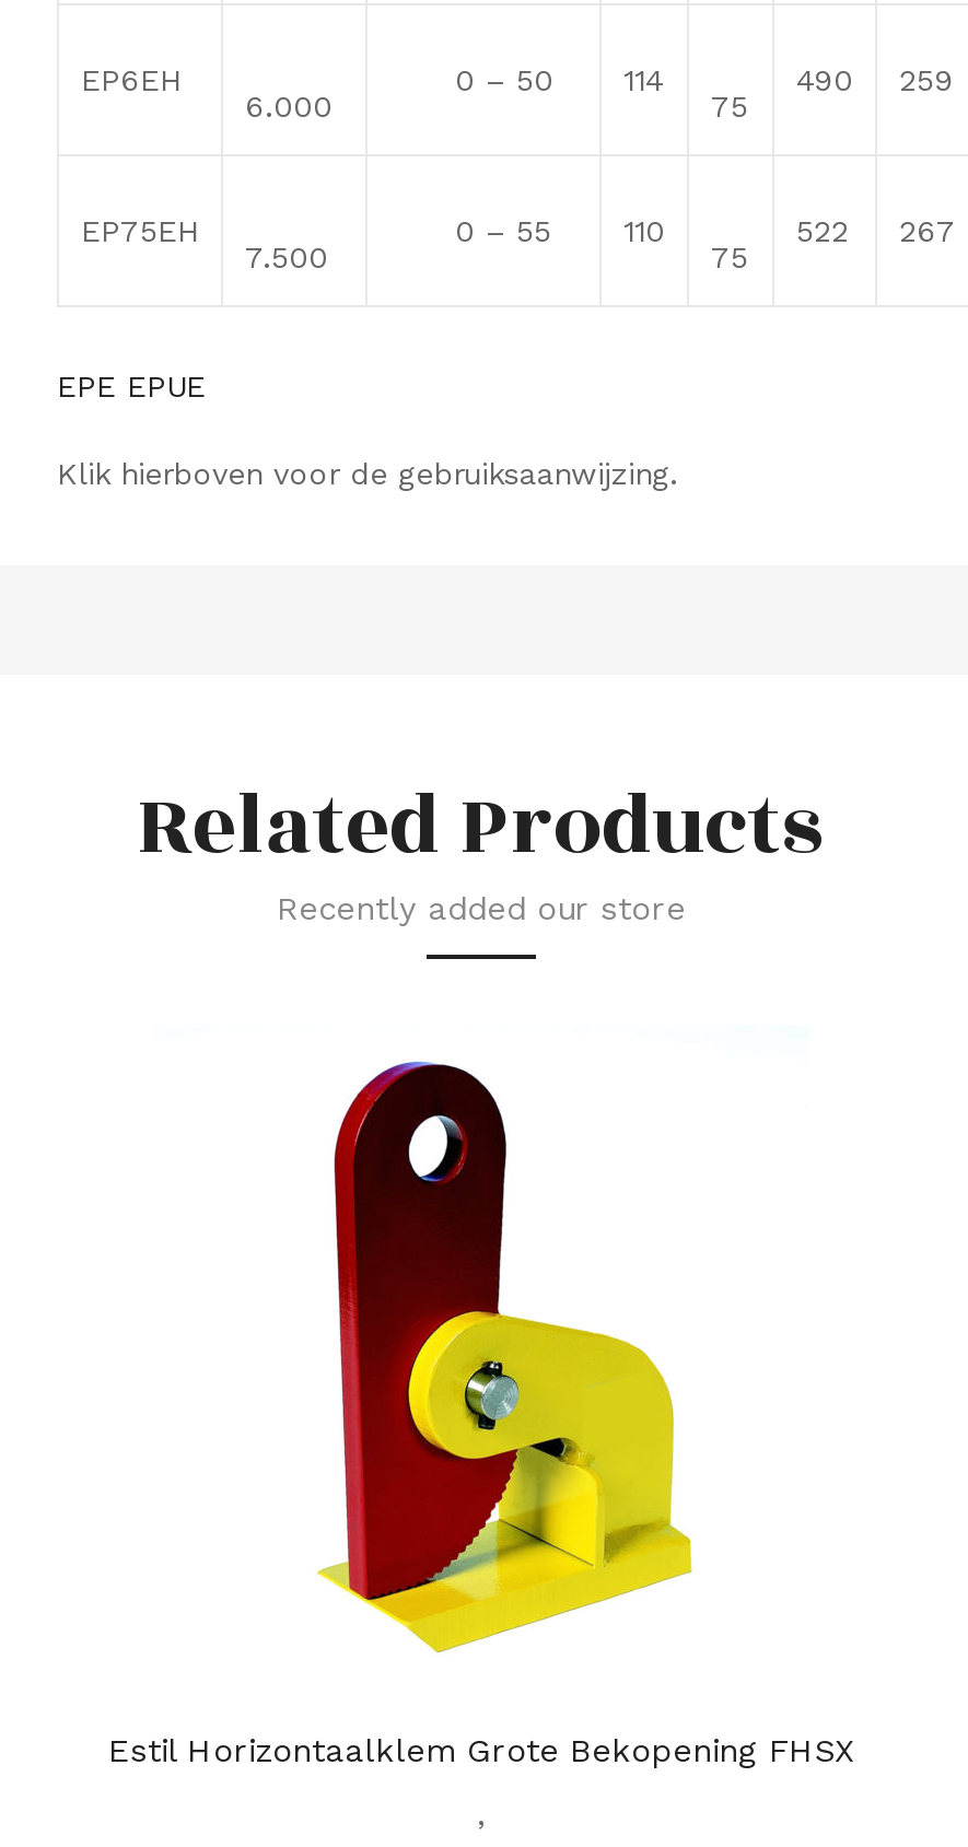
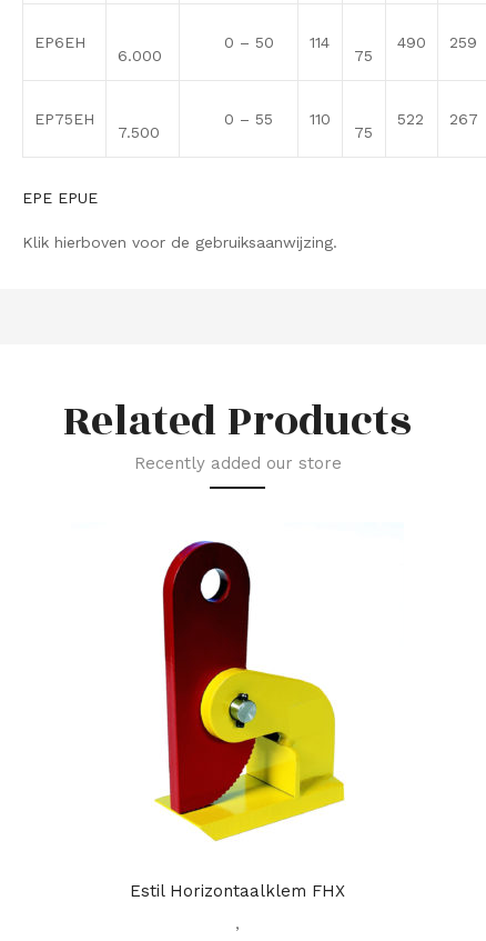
[108,1731,854,1771] Estil Horizontaalklem Grote Bekopening FHSX -> [130,881,345,901] Estil Horizontaalklem FHX

